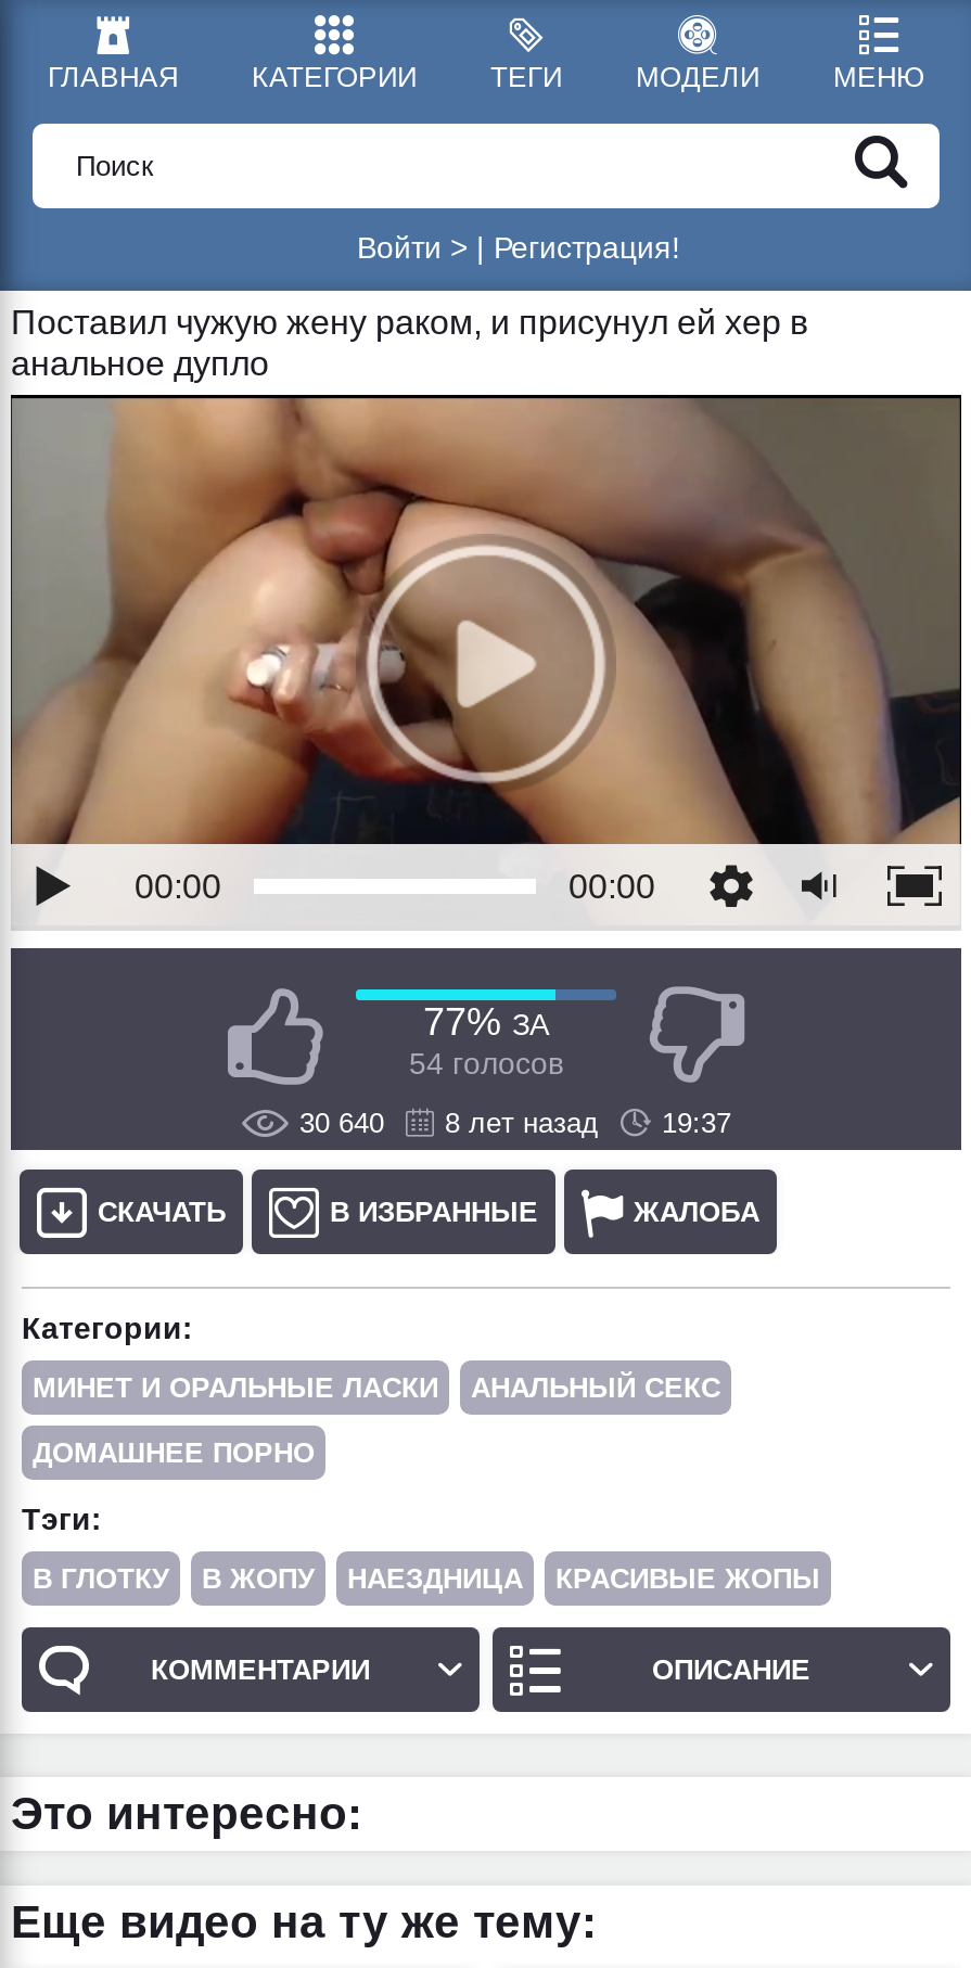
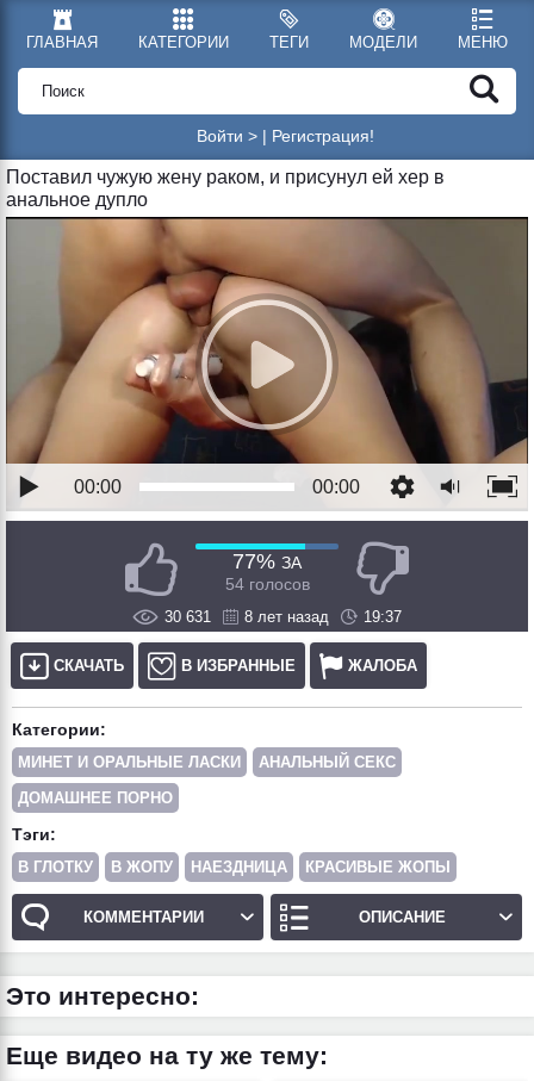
[299,1106,731,1138] 30 640 8 лет назад 19:37 -> [164,607,402,625] 30 631 8 лет назад 19:37

